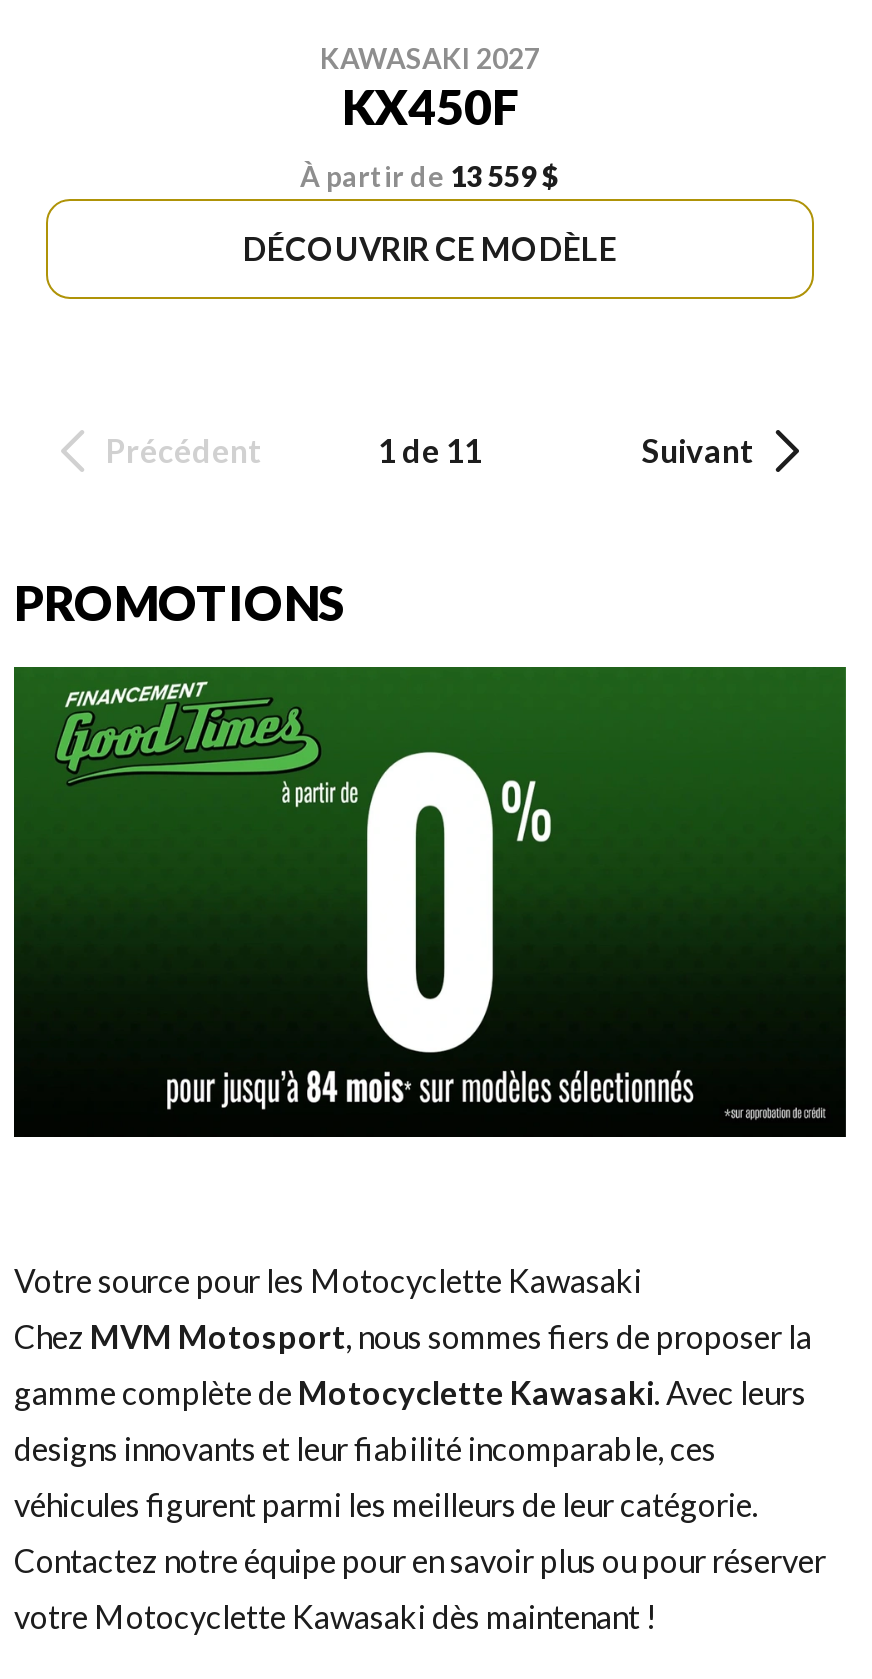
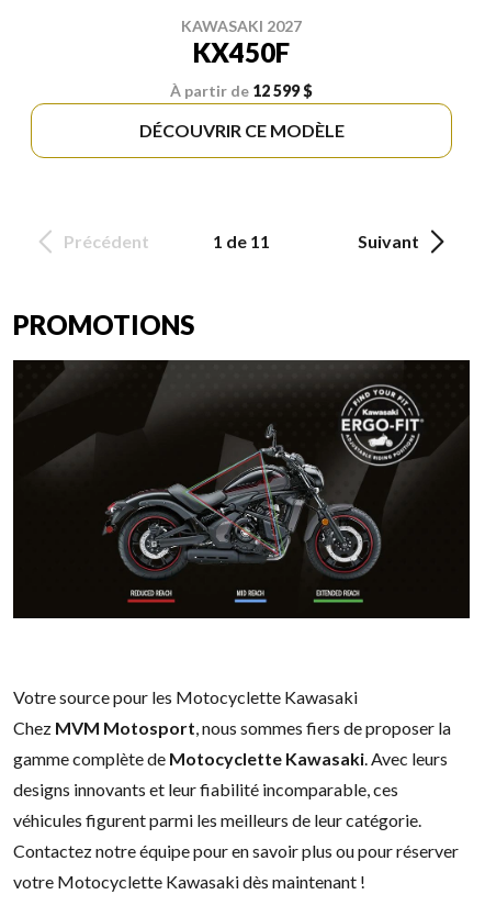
[300,160,560,194] À partir de 13 559 $ -> [170,82,313,100] À partir de 12 599 $
[14,667,846,1121] [image] -> [13,360,470,607] [image]

